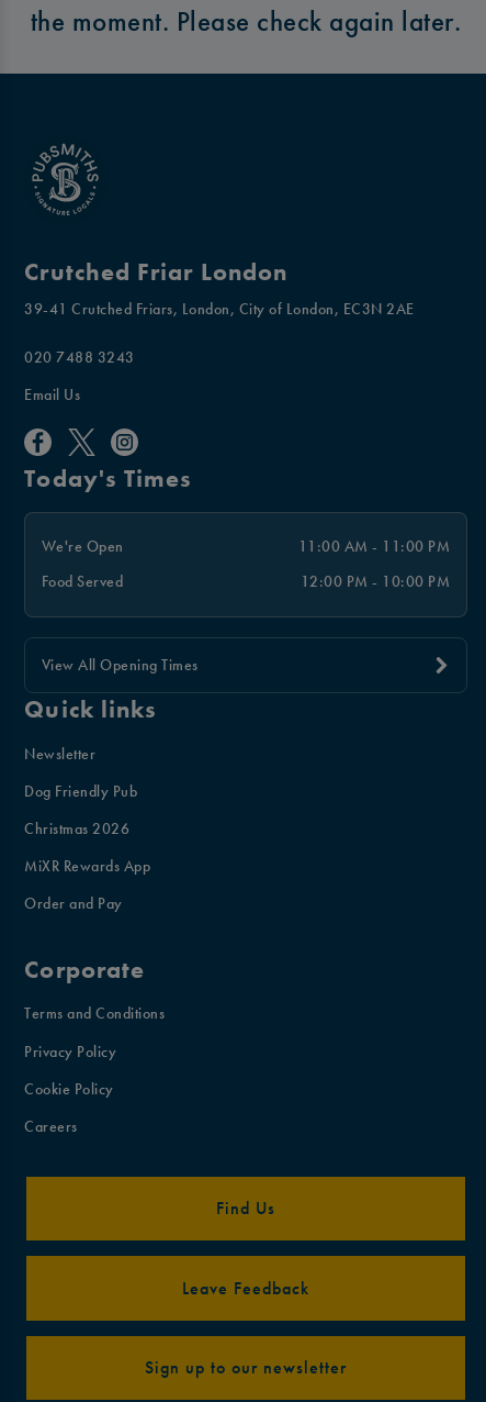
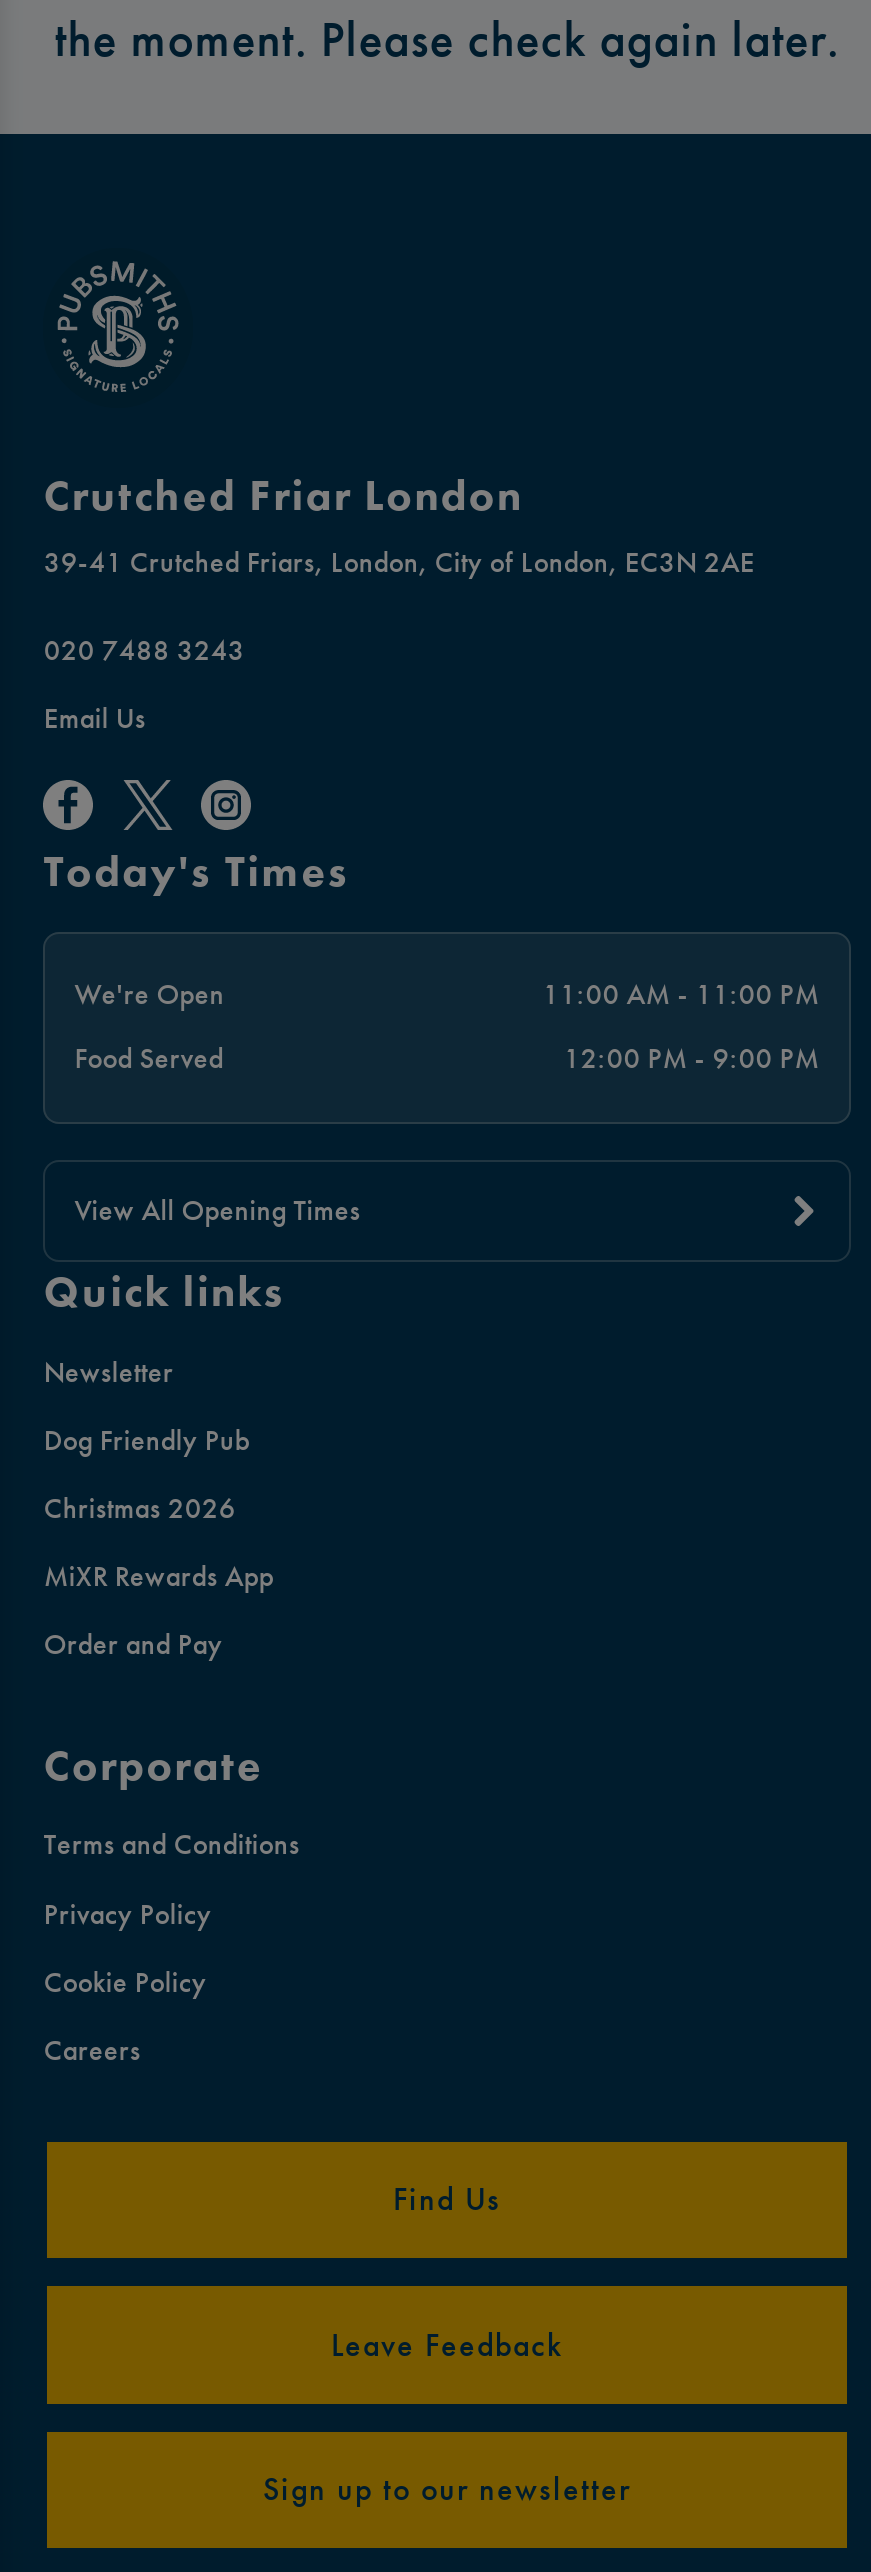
[300,572,450,592] 12:00 PM - 10:00 PM -> [563,1041,819,1077] 12:00 PM - 9:00 PM

